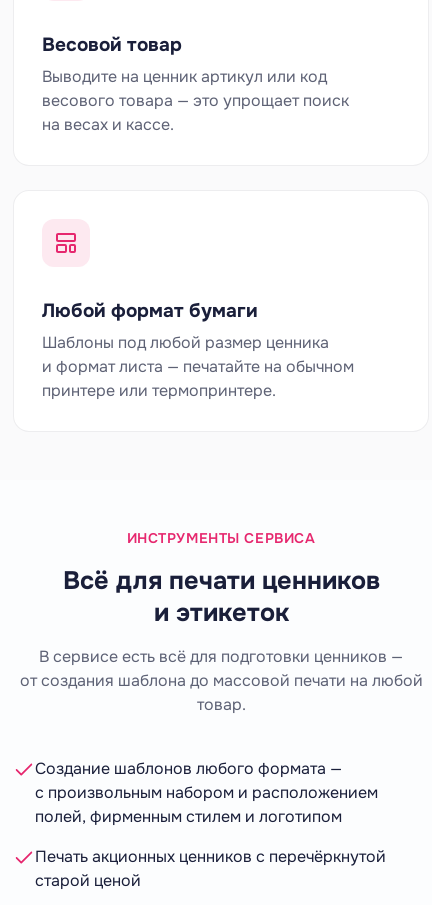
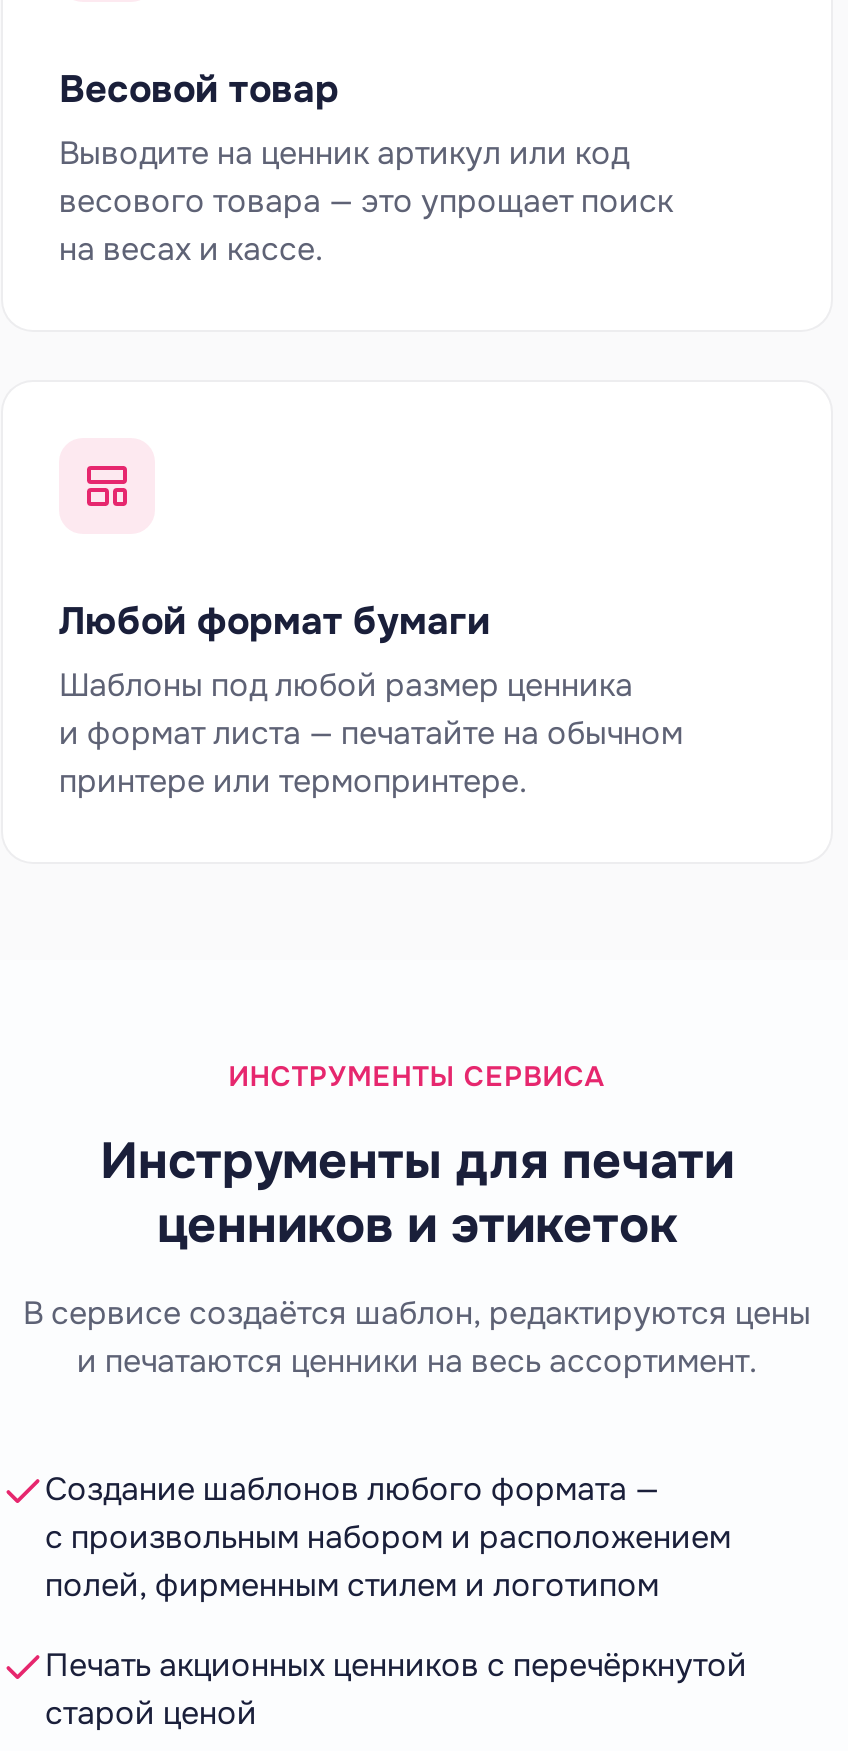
[62,565,379,629] Всё для печати ценников | и этикеток -> [100,1131,734,1259] Инструменты для печати | ценников и этикеток
[19,646,422,715] В сервисе есть всё для подготовки ценников — | от создания шаблона до массовой печати на любой | товар. -> [23,1293,811,1383] В сервисе создаётся шаблон, редактируются цены | и печатаются ценники на весь ассортимент.

